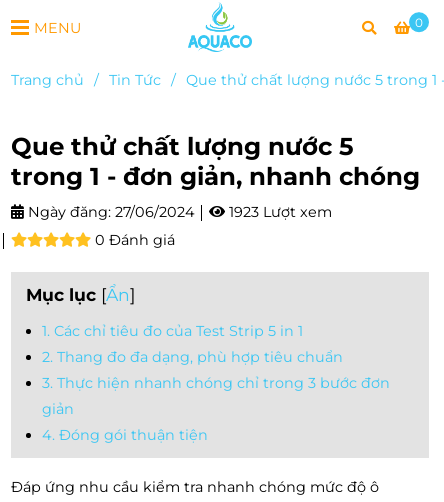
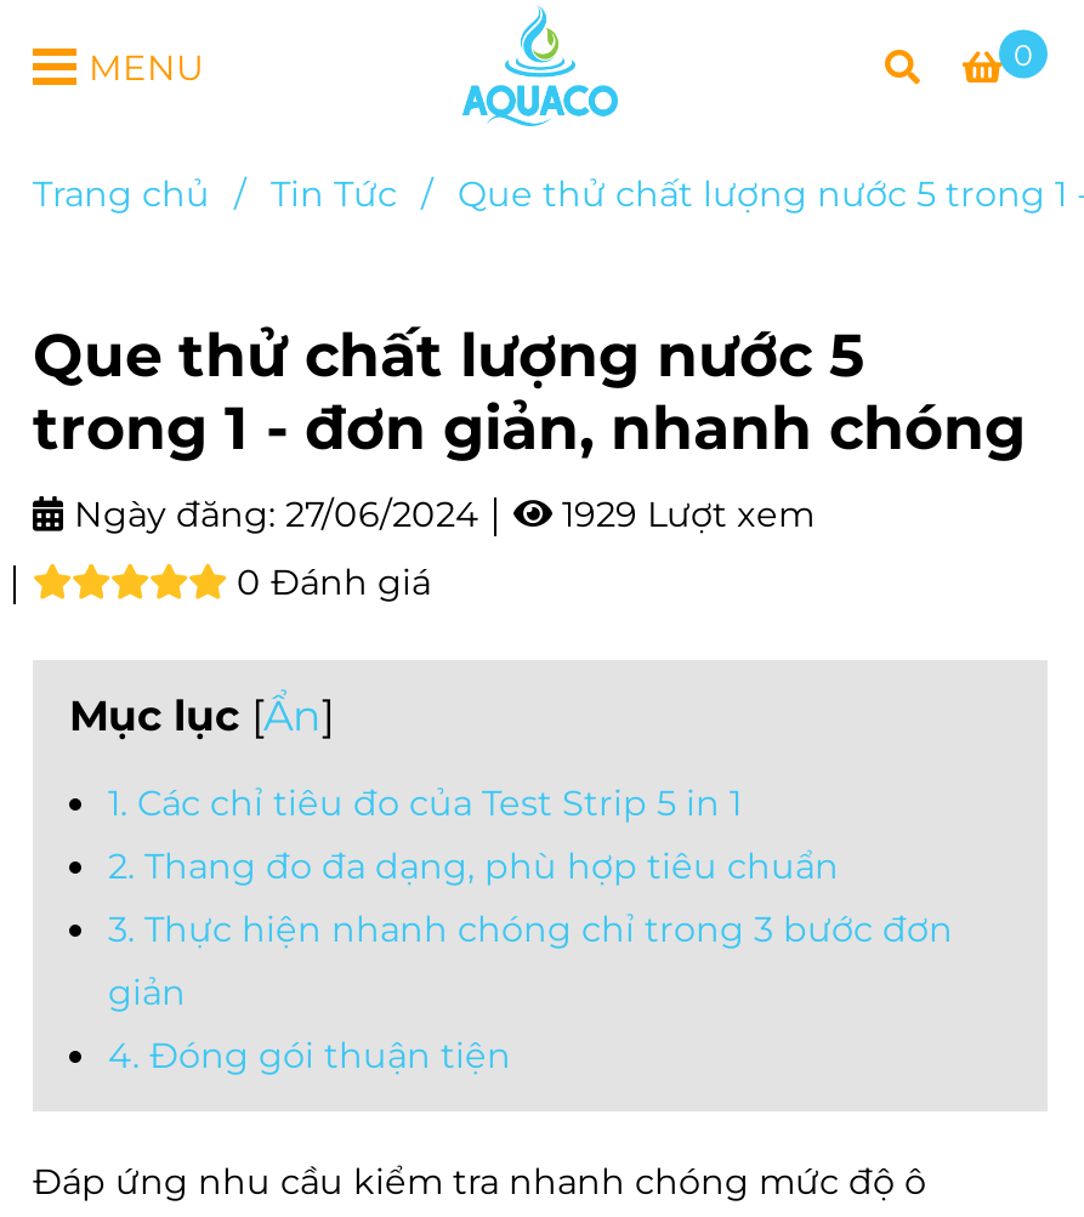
[24,203,332,221] Ngày đăng: 27/06/2024 1923 Lượt xem -> [64,493,815,536] Ngày đăng: 27/06/2024 1929 Lượt xem

